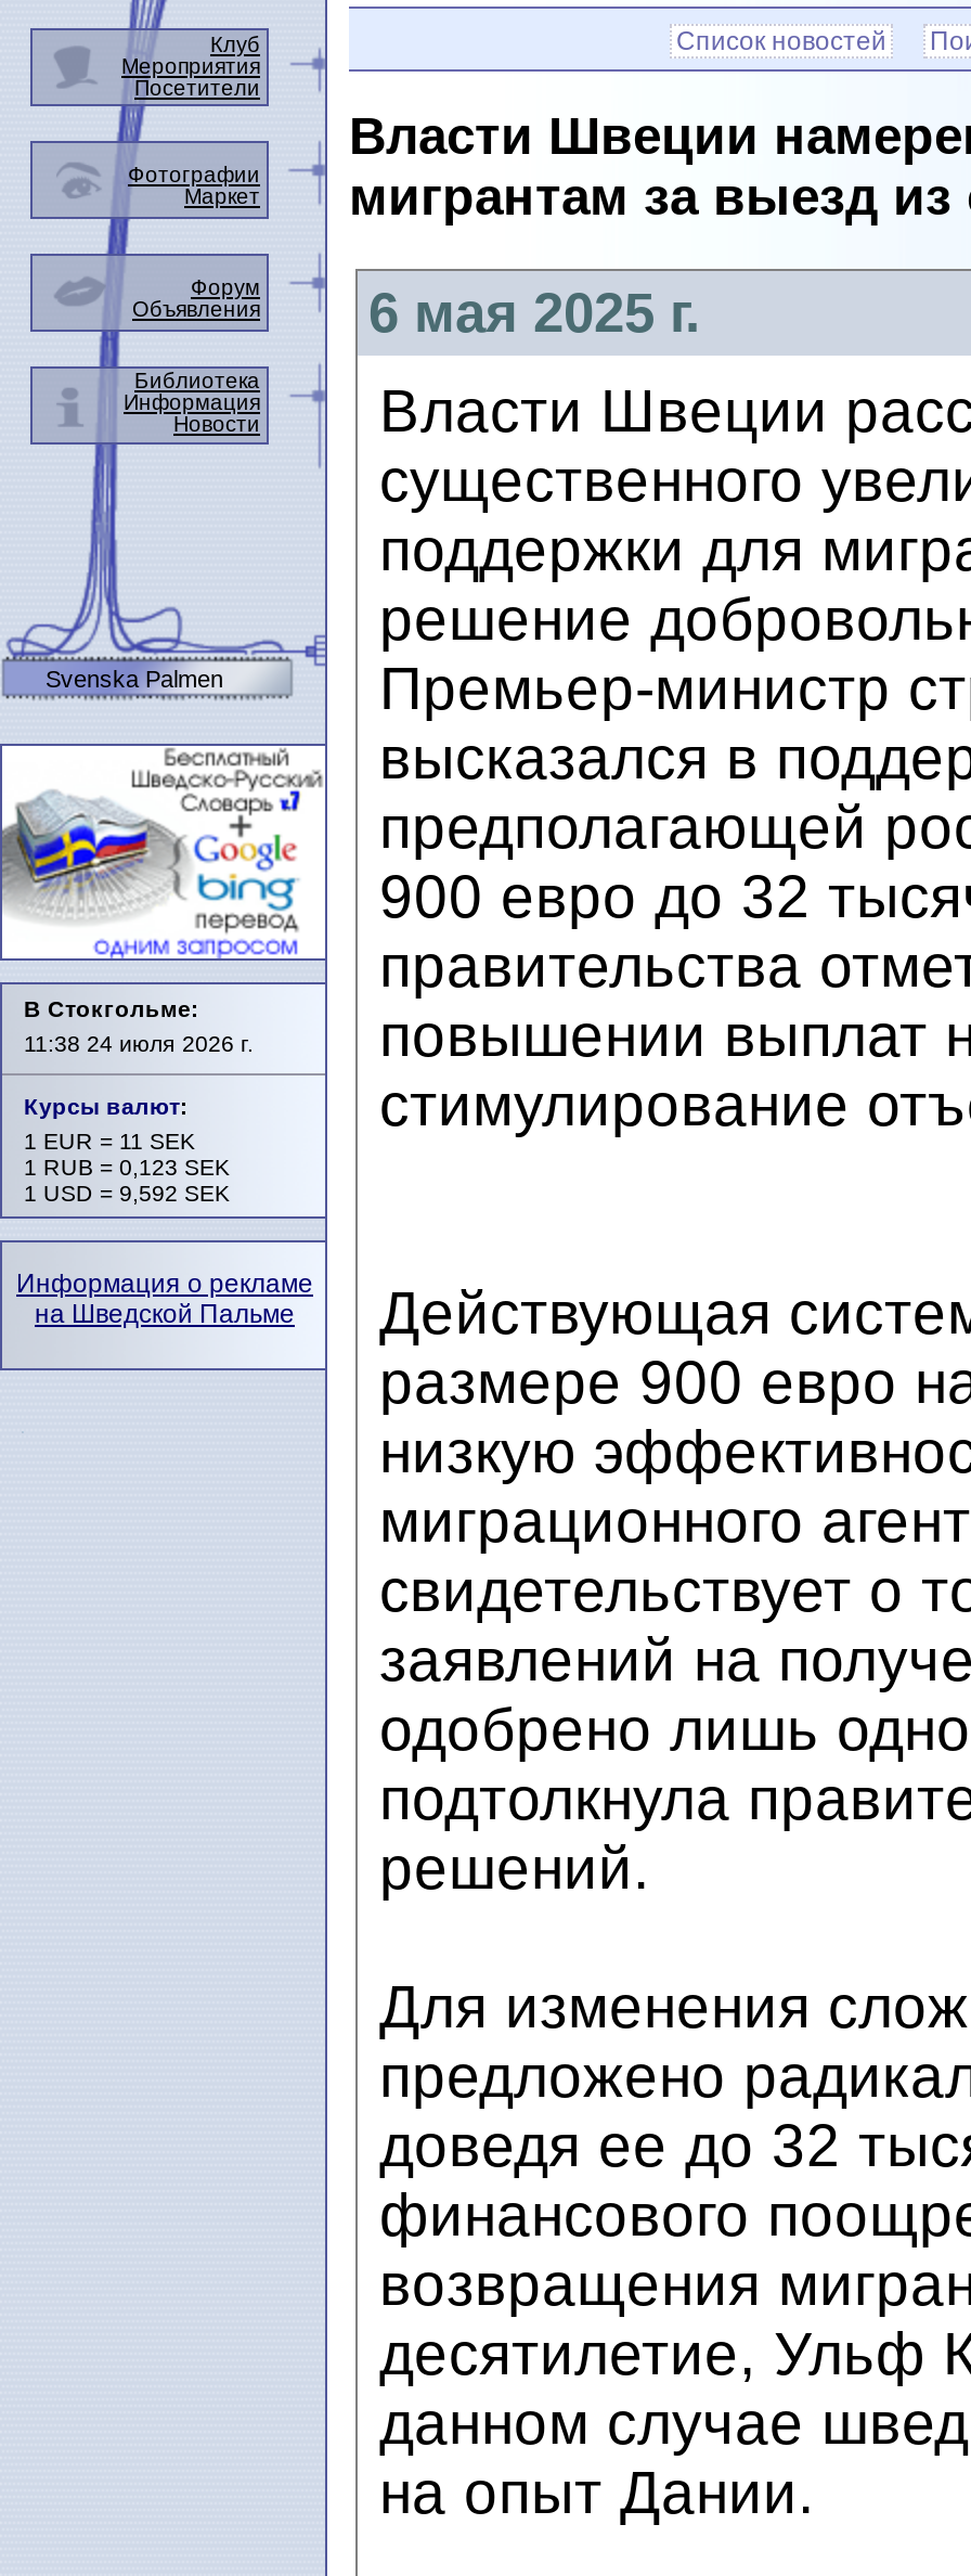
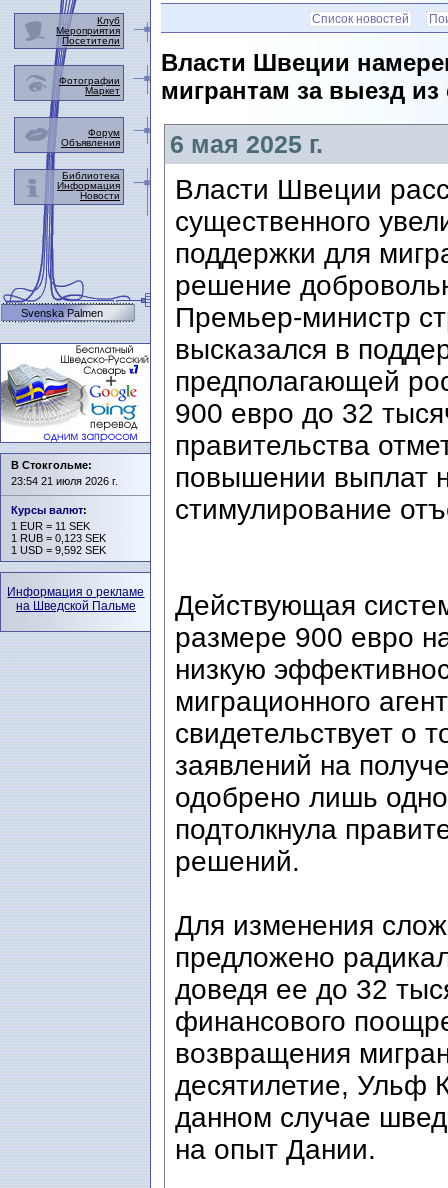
[24,1030,254,1056] 11:38 24 июля 2026 г. -> [11,475,118,487] 23:54 21 июля 2026 г.

